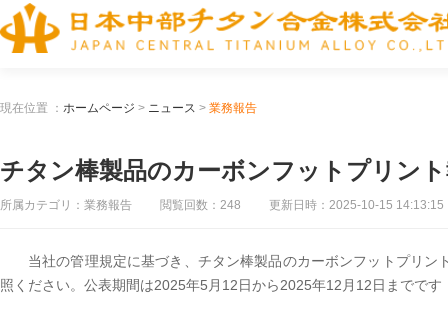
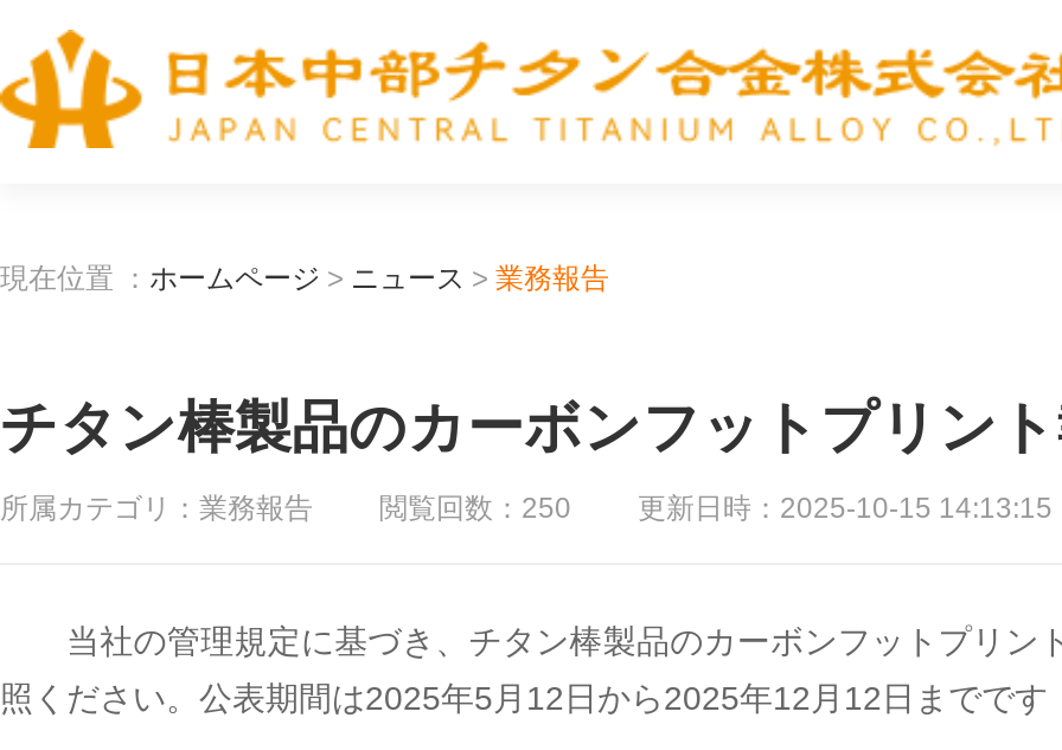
[0,198,444,212] 所属カテゴリ：業務報告 閲覧回数：248 更新日時：2025-10-15 14:13:15 -> [0,492,1053,525] 所属カテゴリ：業務報告 閲覧回数：250 更新日時：2025-10-15 14:13:15

